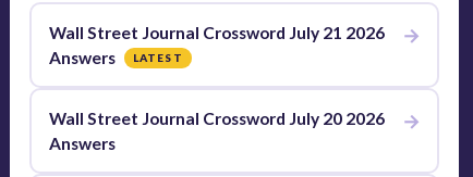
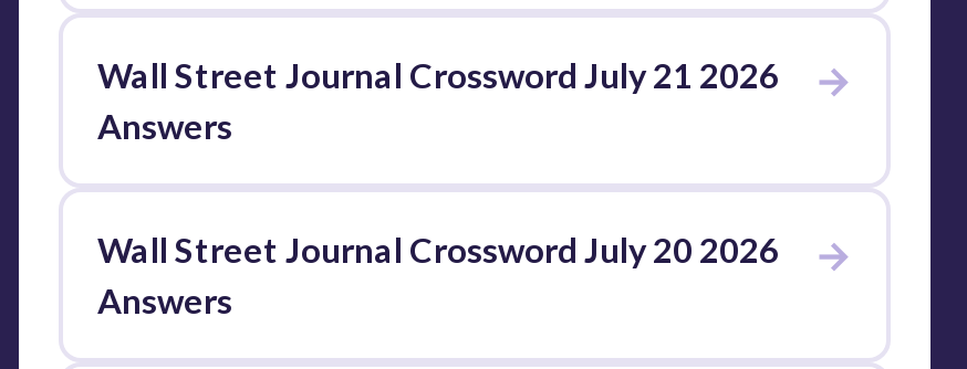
[132,50,183,64] LATEST -> none

